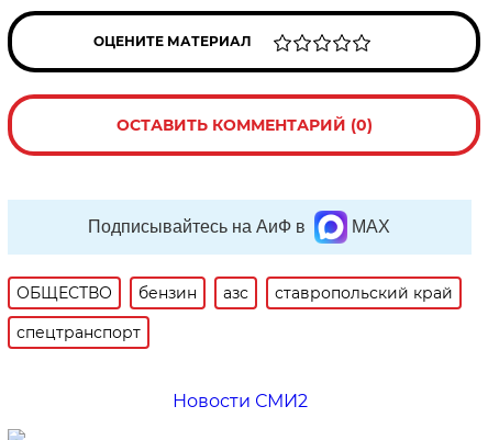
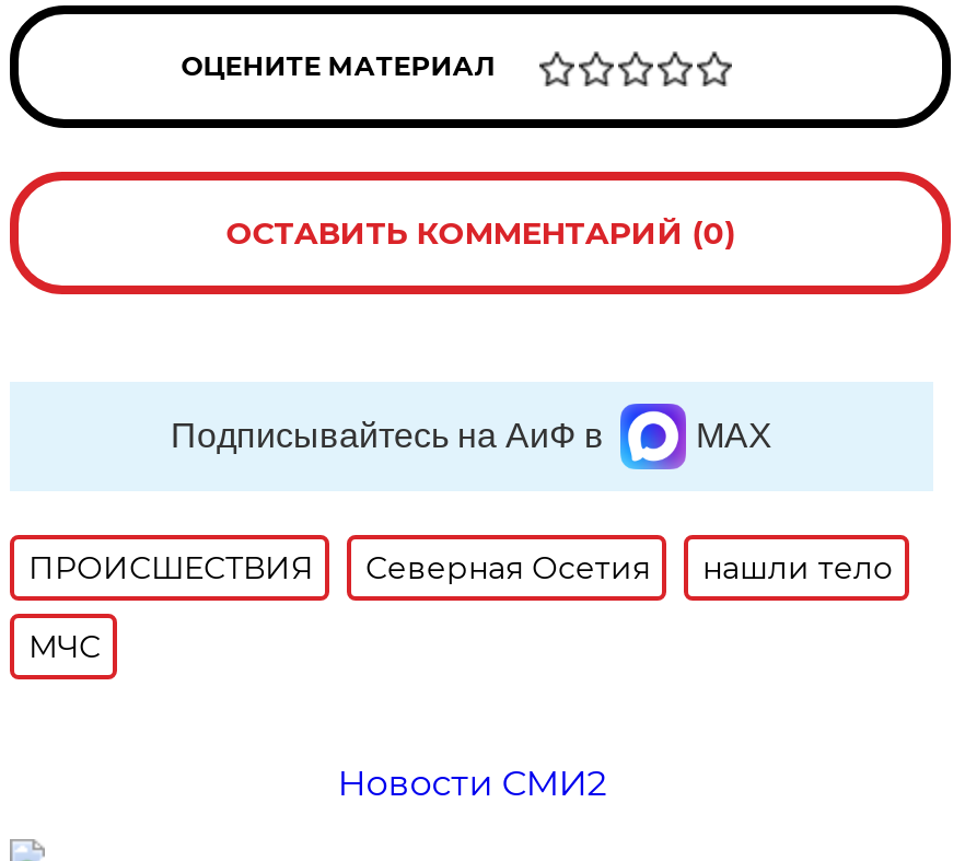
[17,283,453,303] ОБЩЕСТВО | бензин | азс | ставропольский край -> [28,548,893,587] ПРОИСШЕСТВИЯ | Северная Осетия | нашли тело
[17,323,141,342] спецтранспорт -> [28,627,100,666] МЧС

